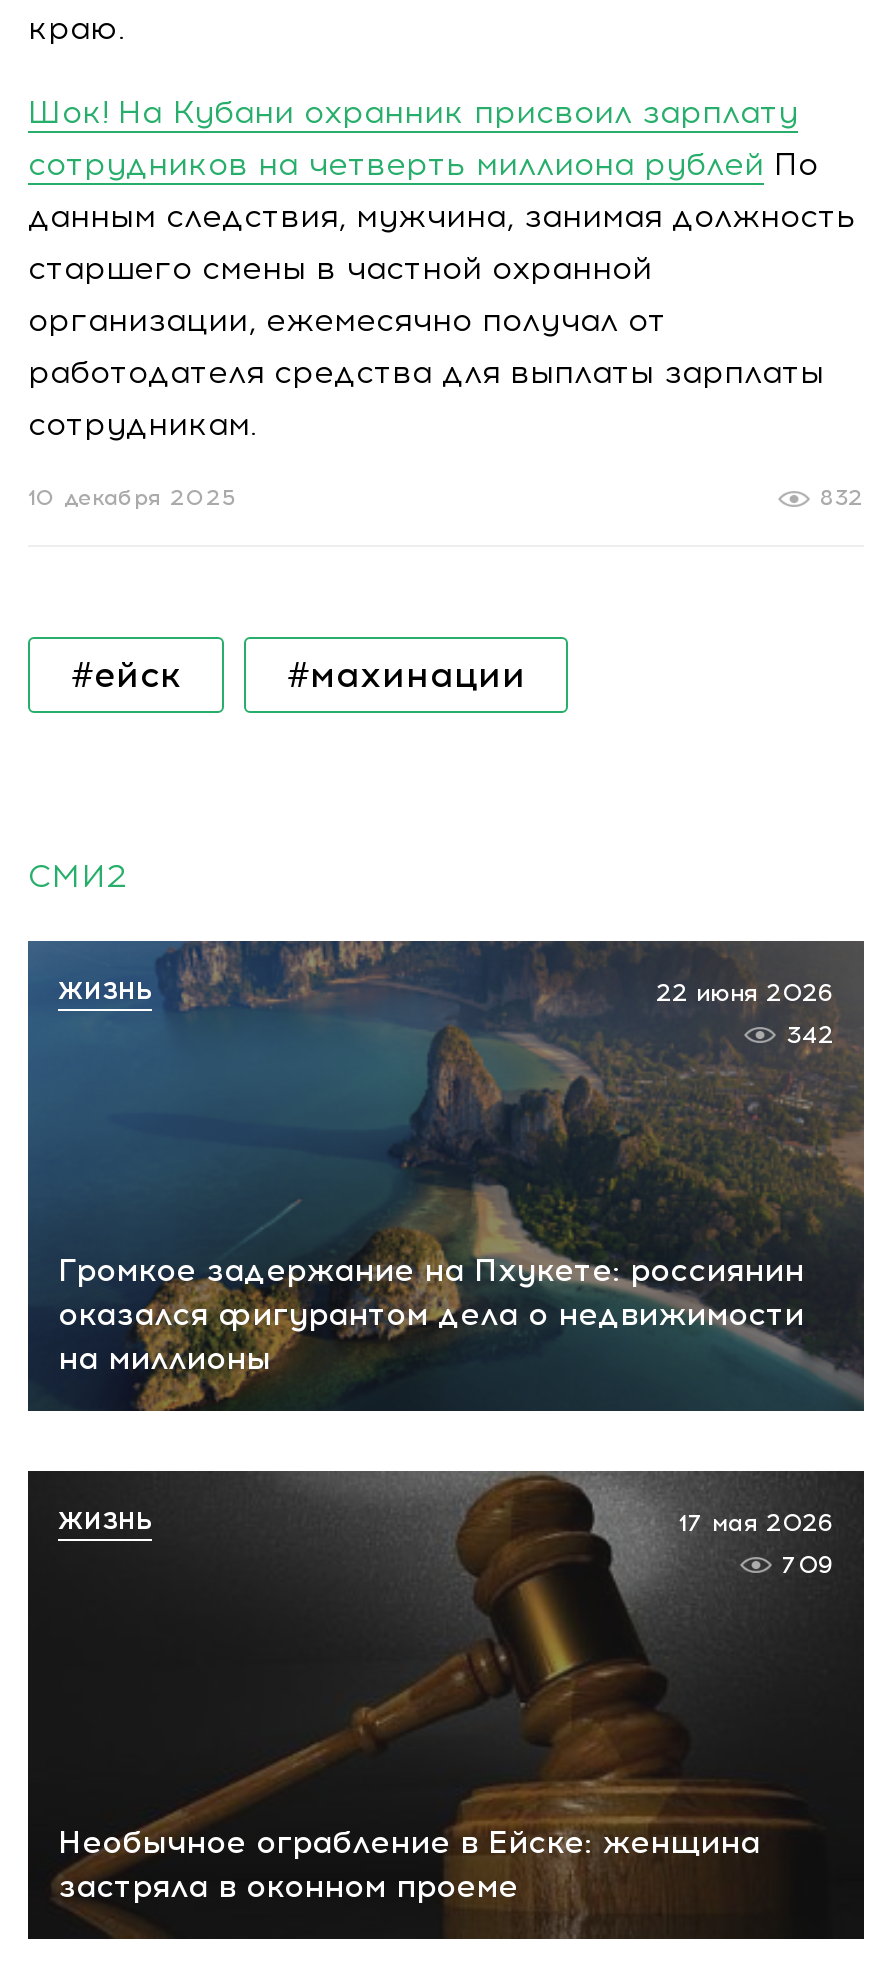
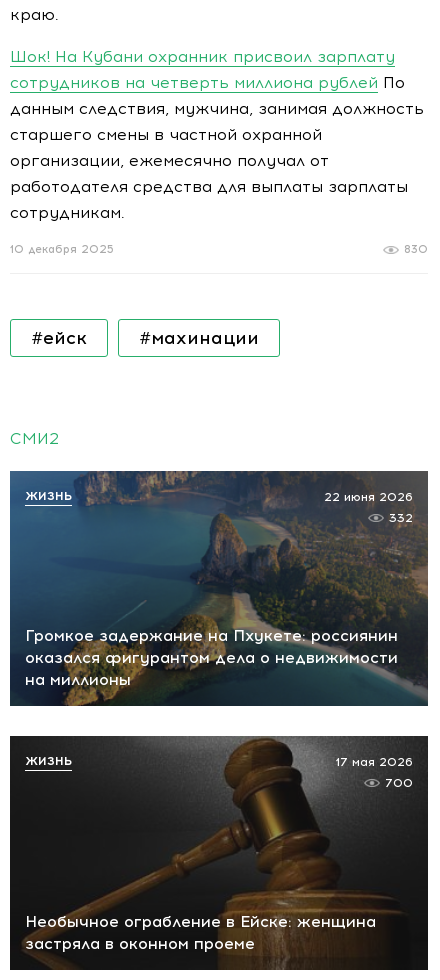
[820,485,864,511] 832 -> [404,243,428,256] 830
[786,1021,834,1049] 342 -> [389,511,413,525] 332
[782,1550,834,1578] 709 -> [385,775,413,789] 700

